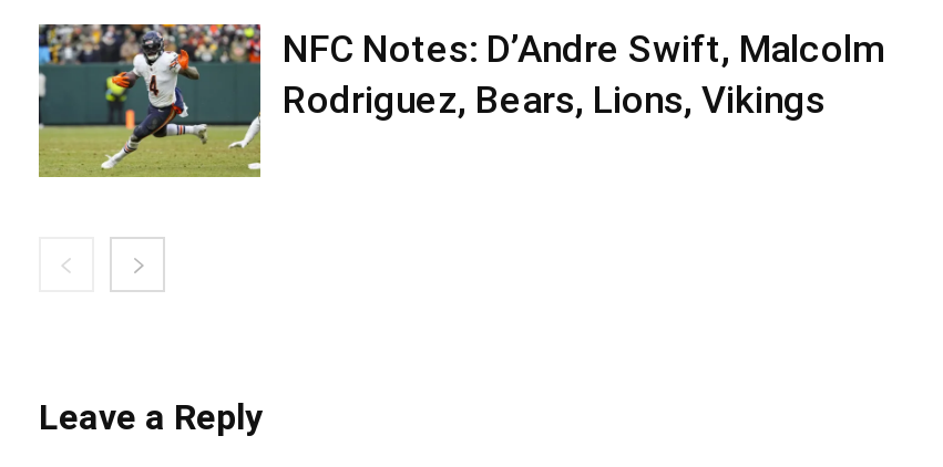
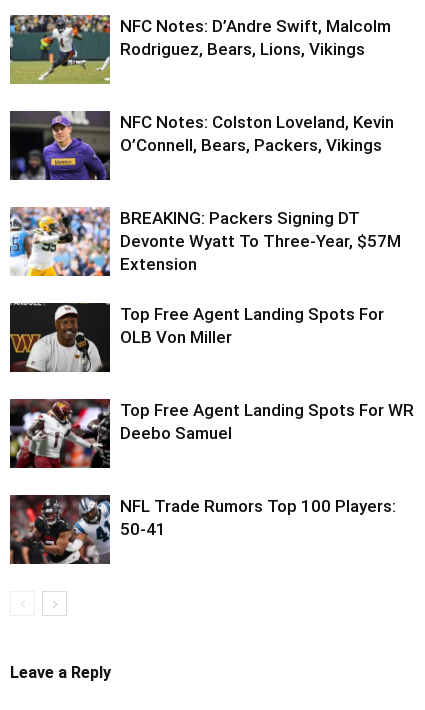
none -> [9,110,394,181] [image] | NFC Notes: Colston Loveland, Kevin | O’Connell, Bears, Packers, Vikings
none -> [9,206,401,347] [image] | BREAKING: Packers Signing DT | Devonte Wyatt To Three-Year, $57M | Extension | Top Free Agent Landing Spots For | OLB Von Miller
none -> [9,302,414,443] [image] | Top Free Agent Landing Spots For WR | Deebo Samuel
none -> [9,398,396,539] [image] | NFL Trade Rumors Top 100 Players: | 50-41
none -> [9,494,110,565] [image]

